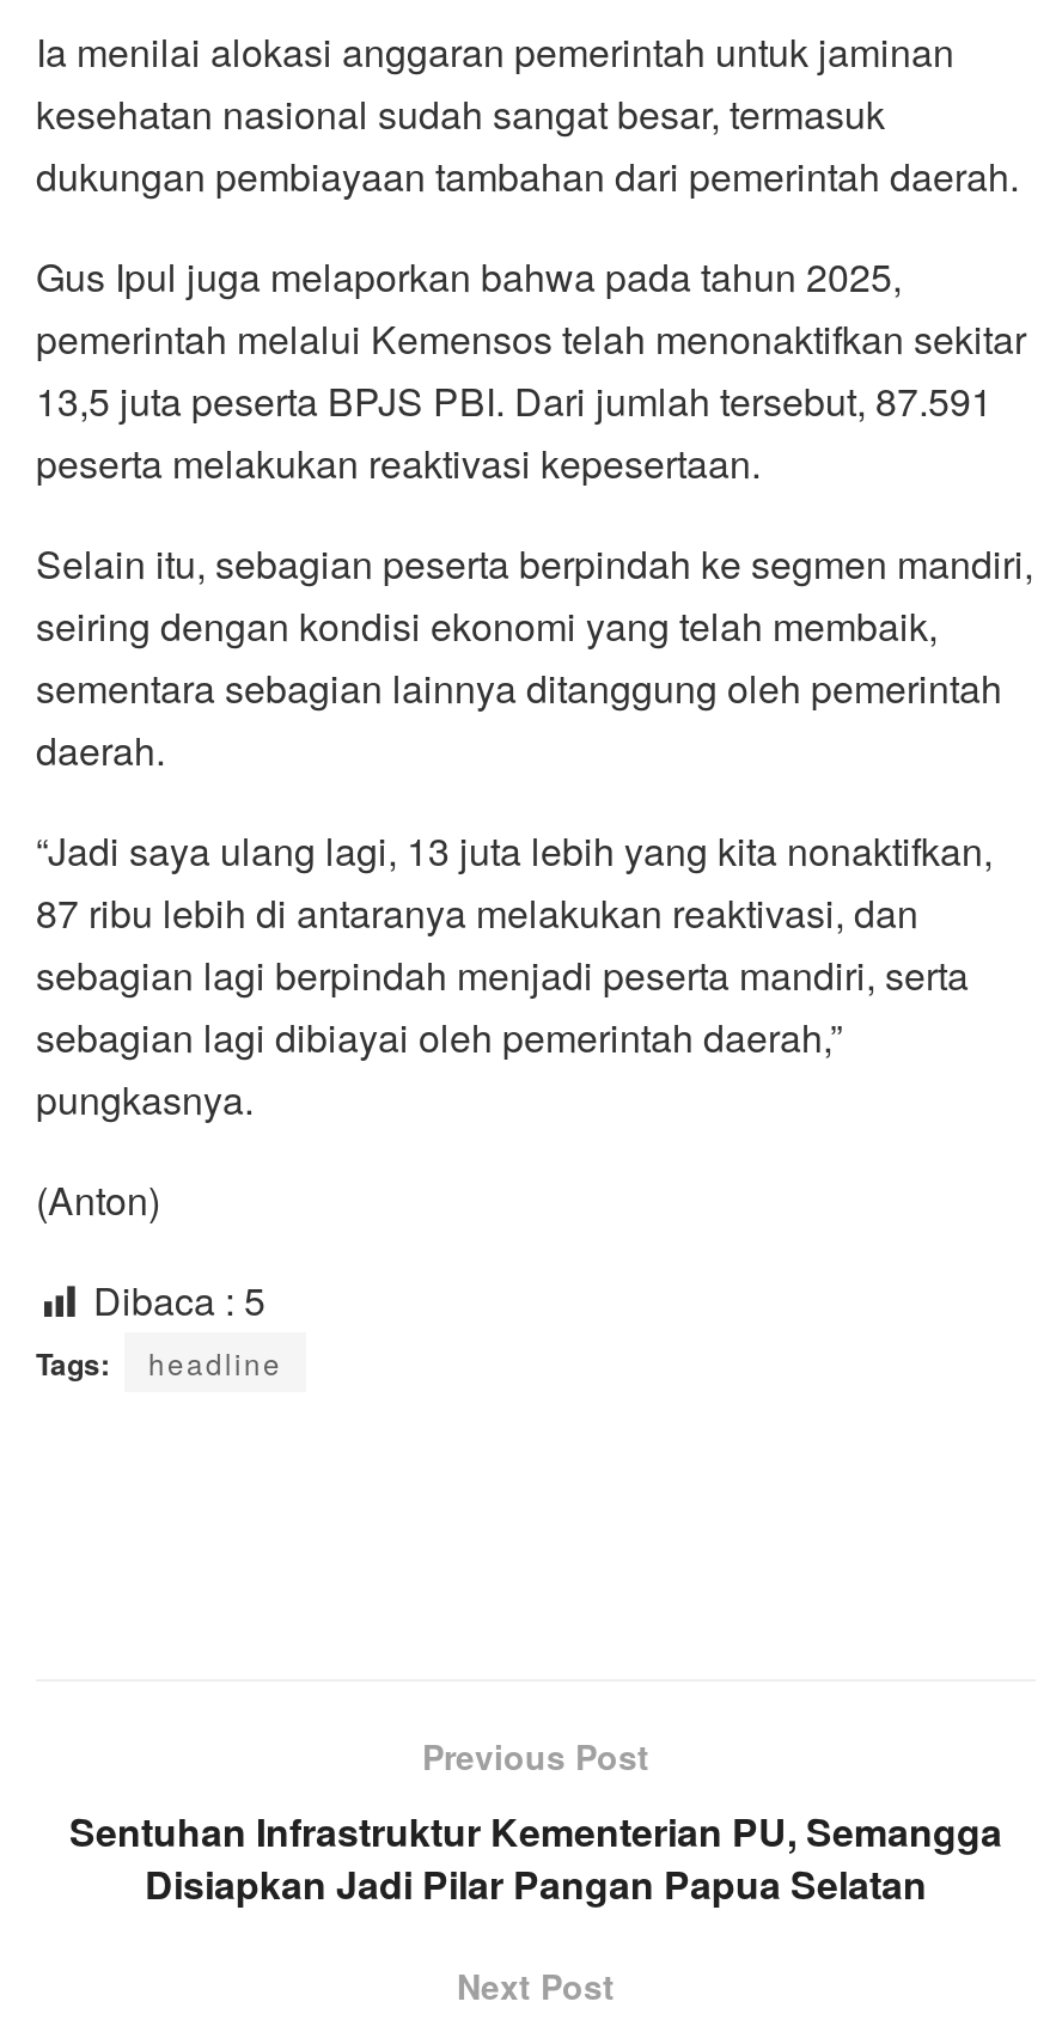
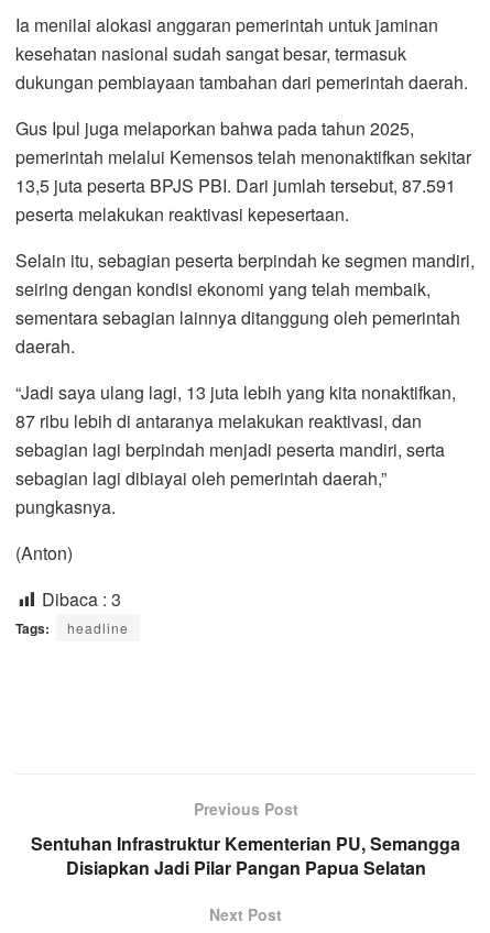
[93,1273,265,1328] Dibaca : 5 -> [42,587,121,612] Dibaca : 3

